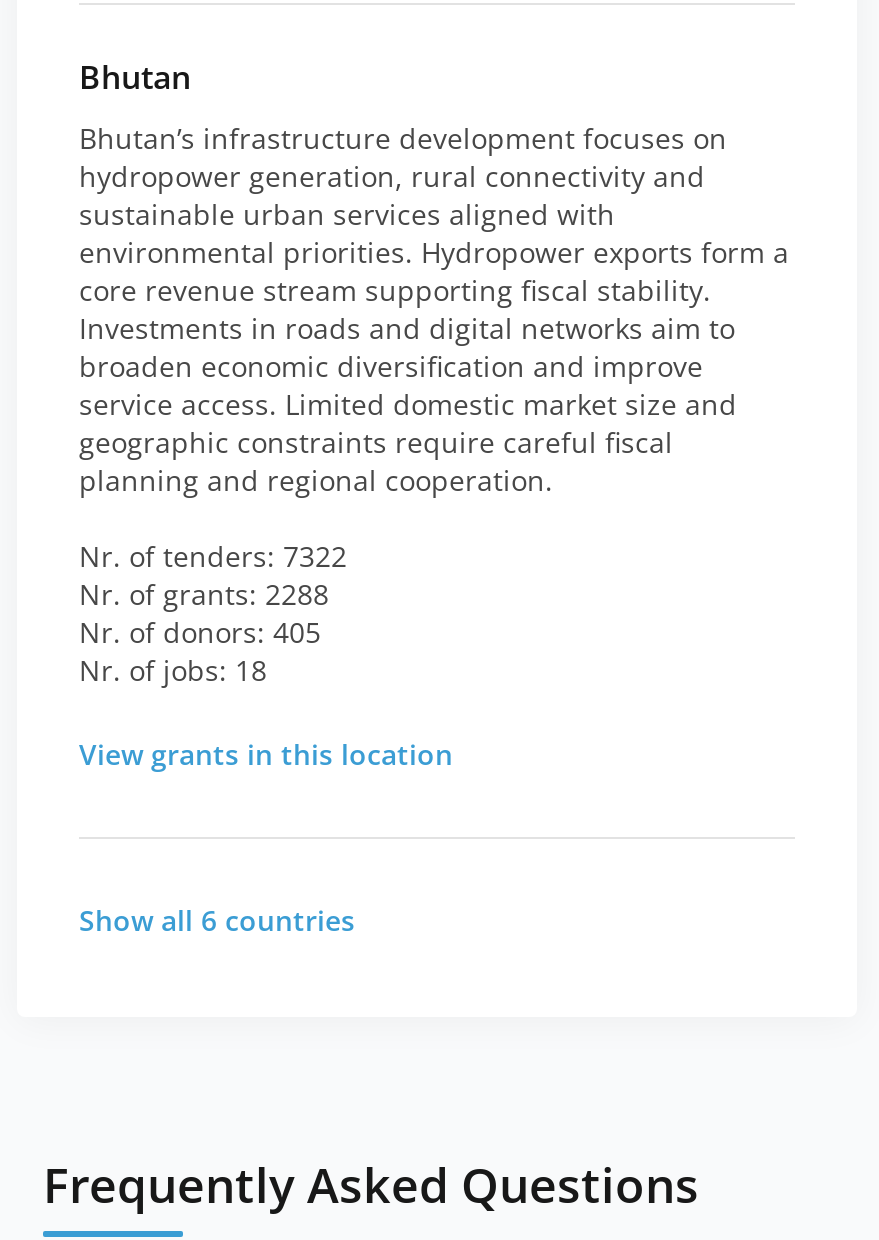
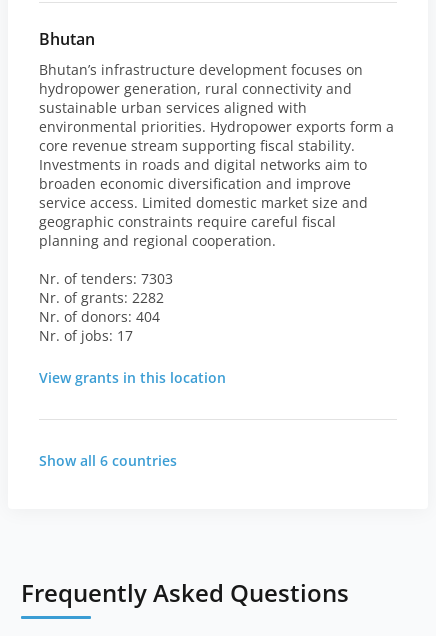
[79,537,347,575] Nr. of tenders: 7322 -> [39,269,173,288] Nr. of tenders: 7303
[79,575,329,613] Nr. of grants: 2288 -> [39,288,164,307] Nr. of grants: 2282
[79,613,321,651] Nr. of donors: 405 -> [39,307,160,326] Nr. of donors: 404
[79,651,267,689] Nr. of jobs: 18 -> [39,326,133,345] Nr. of jobs: 17

